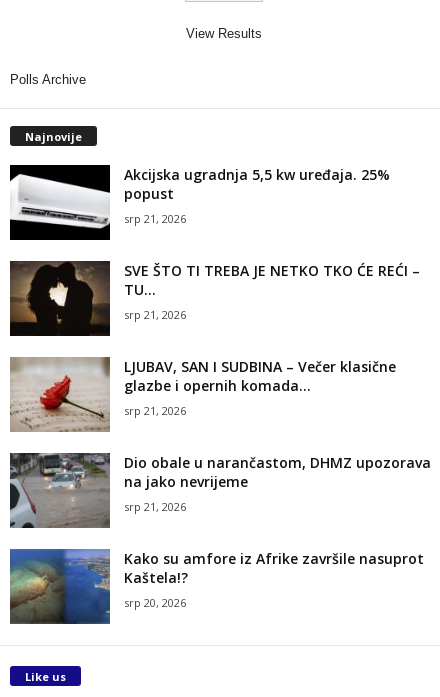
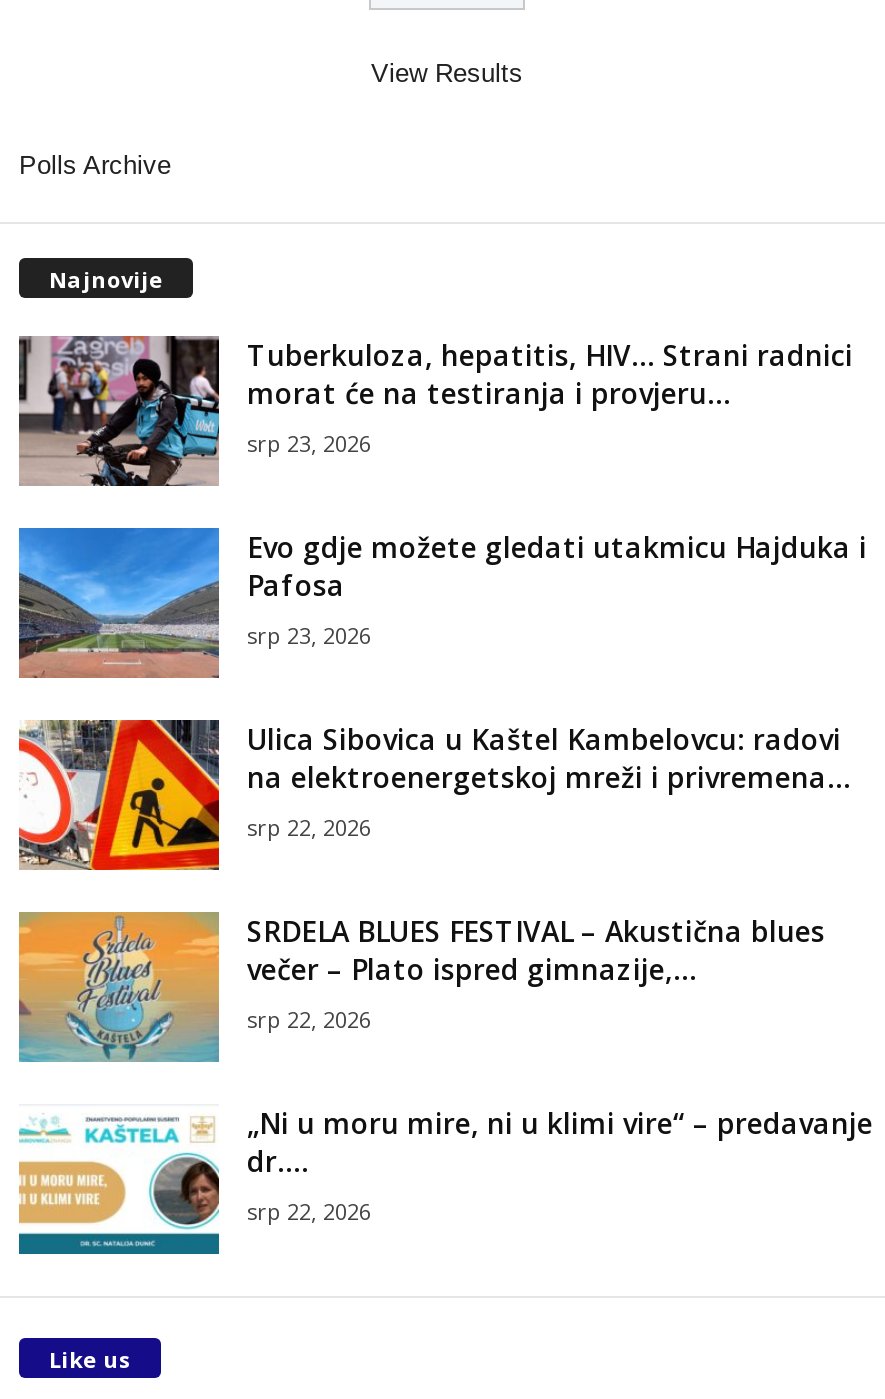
[9,164,390,241] [image] | Akcijska ugradnja 5,5 kw uređaja. 25% | popust | srp 21, 2026 -> [17,334,853,488] [image] | Tuberkuloza, hepatitis, HIV… Strani radnici | morat će na testiranja i provjeru... | srp 23, 2026
[9,260,420,337] [image] | SVE ŠTO TI TREBA JE NETKO TKO ĆE REĆI – | TU... | srp 21, 2026 -> [17,526,867,680] [image] | Evo gdje možete gledati utakmicu Hajduka i | Pafosa | srp 23, 2026
[9,357,396,432] [image] | LJUBAV, SAN I SUDBINA – Večer klasične | glazbe i opernih komada... | srp 21, 2026 -> [17,718,851,872] [image] | Ulica Sibovica u Kaštel Kambelovcu: radovi | na elektroenergetskoj mreži i privremena... | srp 22, 2026
[9,452,431,529] [image] | Dio obale u narančastom, DHMZ upozorava | na jako nevrijeme | srp 21, 2026 -> [17,910,825,1064] [image] | SRDELA BLUES FESTIVAL – Akustična blues | večer – Plato ispred gimnazije,... | srp 22, 2026
[9,548,424,624] [image] | Kako su amfore iz Afrike završile nasuprot | Kaštela!? | srp 20, 2026 -> [17,1104,873,1254] [image] | „Ni u moru mire, ni u klimi vire“ – predavanje | dr.... | srp 22, 2026

